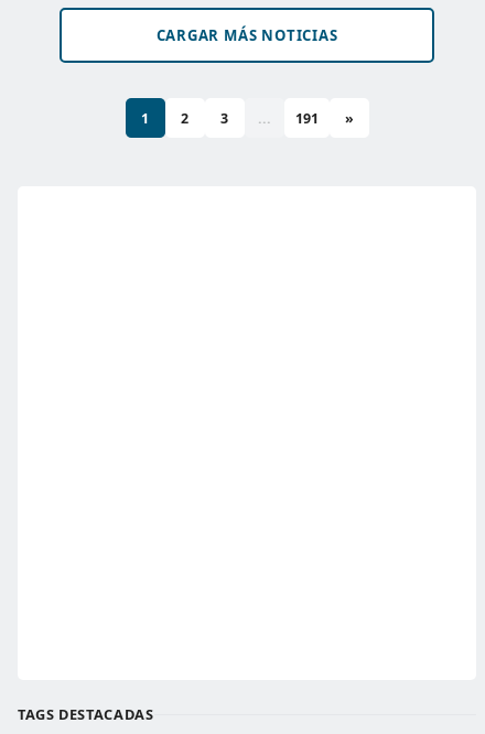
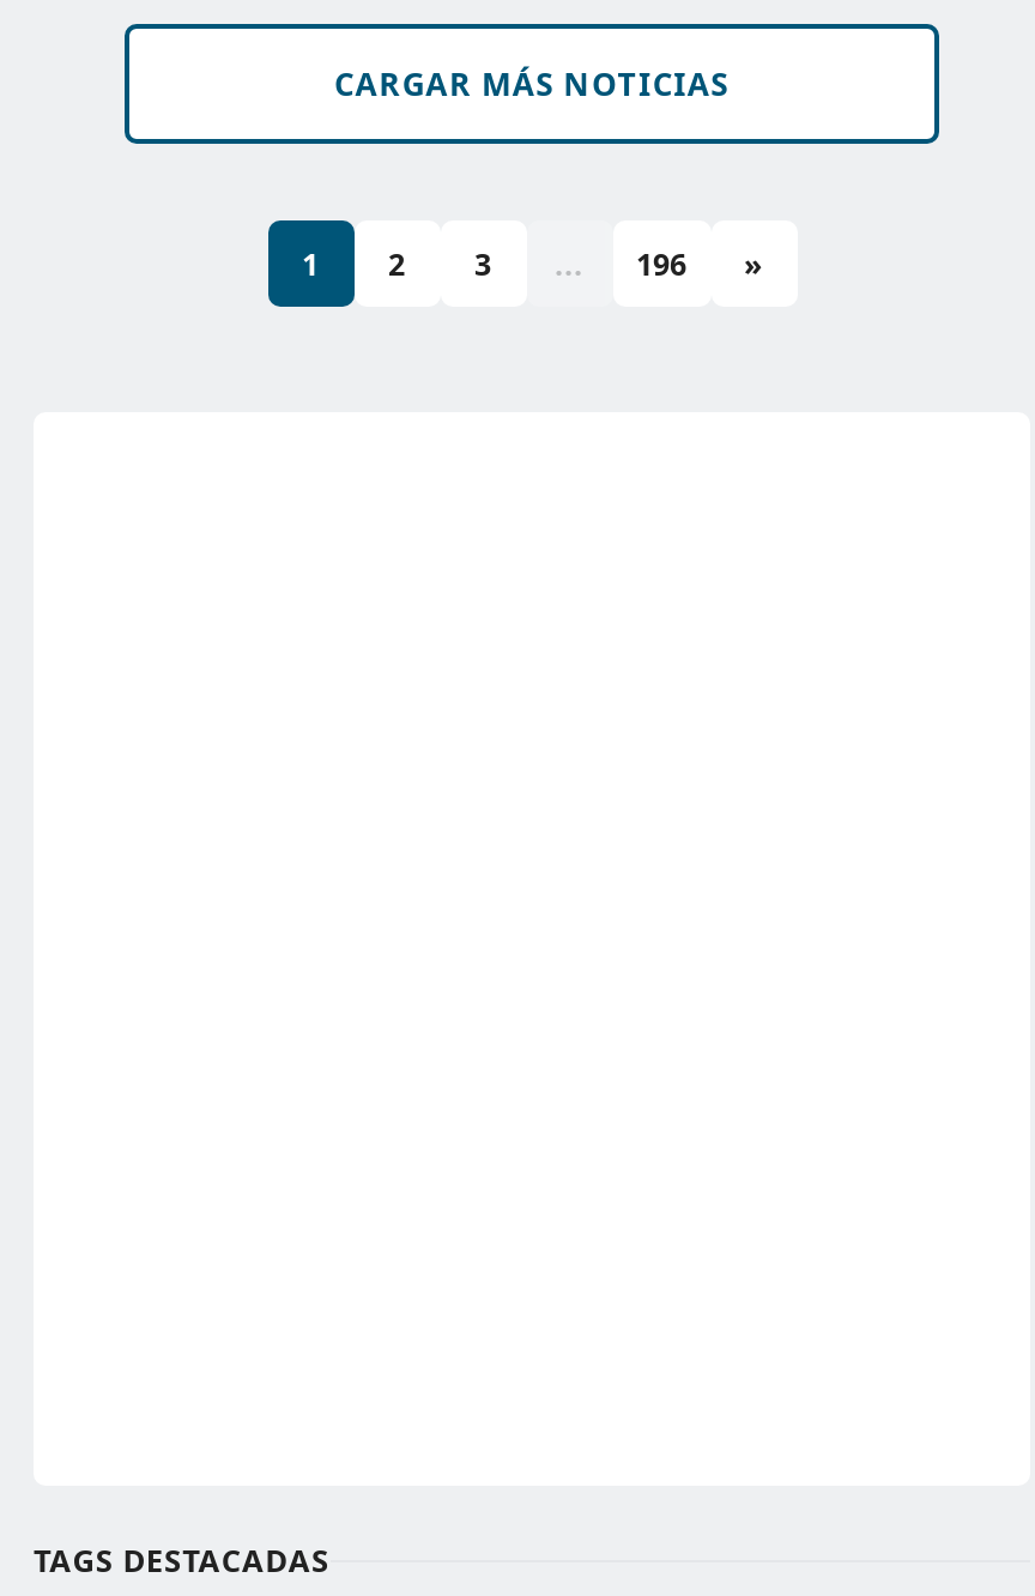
[295,109,318,127] 191 -> [636,243,686,284] 196

